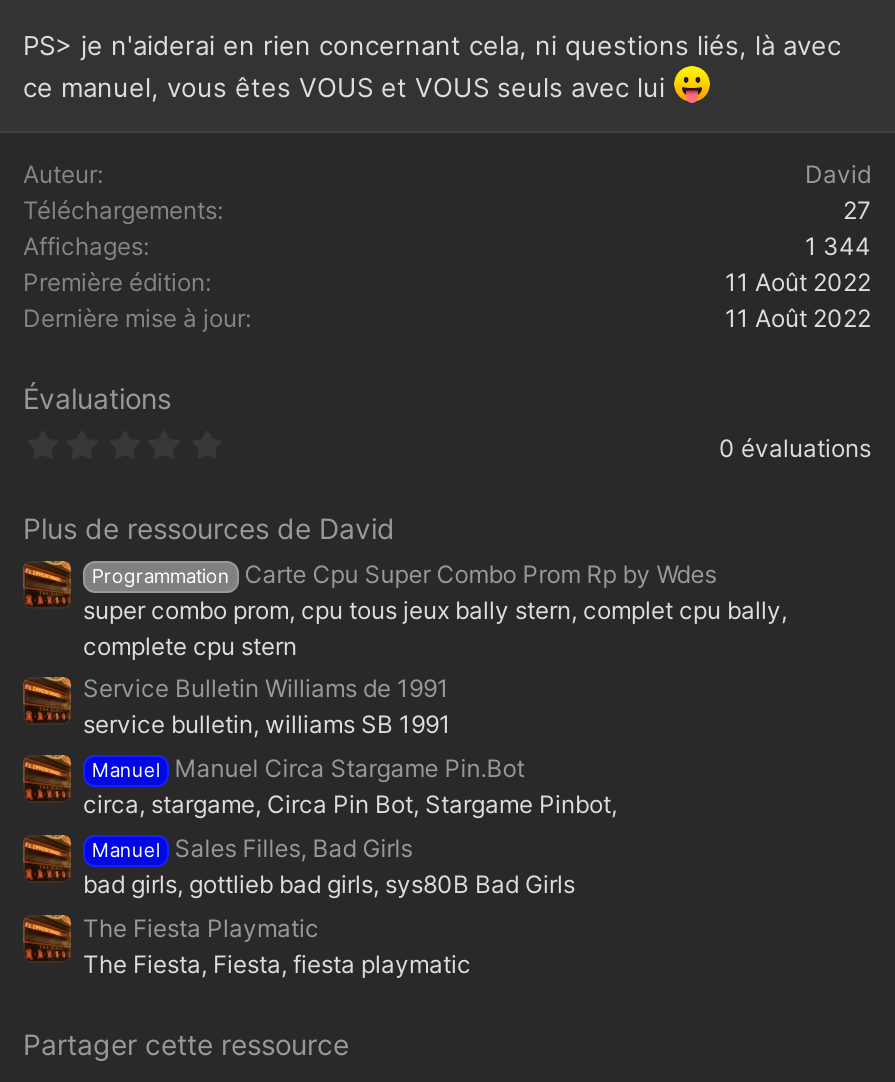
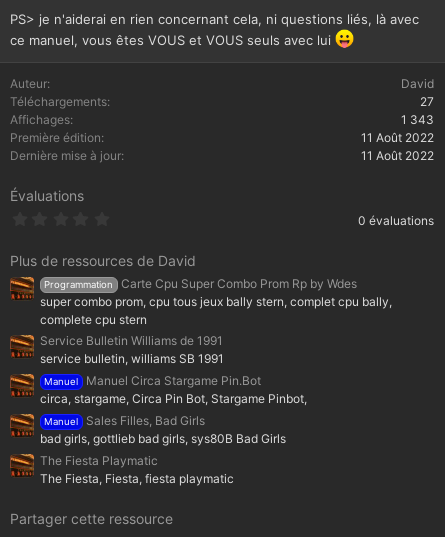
[805,230,871,260] 1 344 -> [401,112,434,127] 1 343

